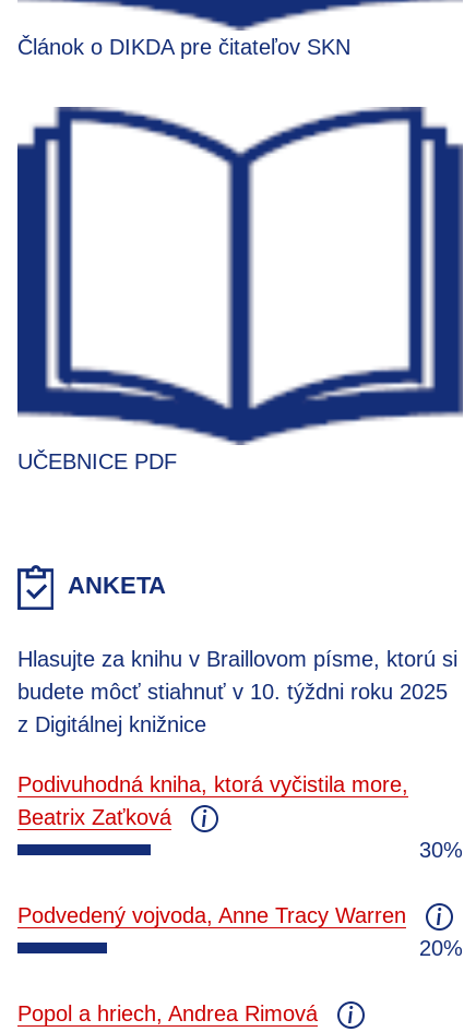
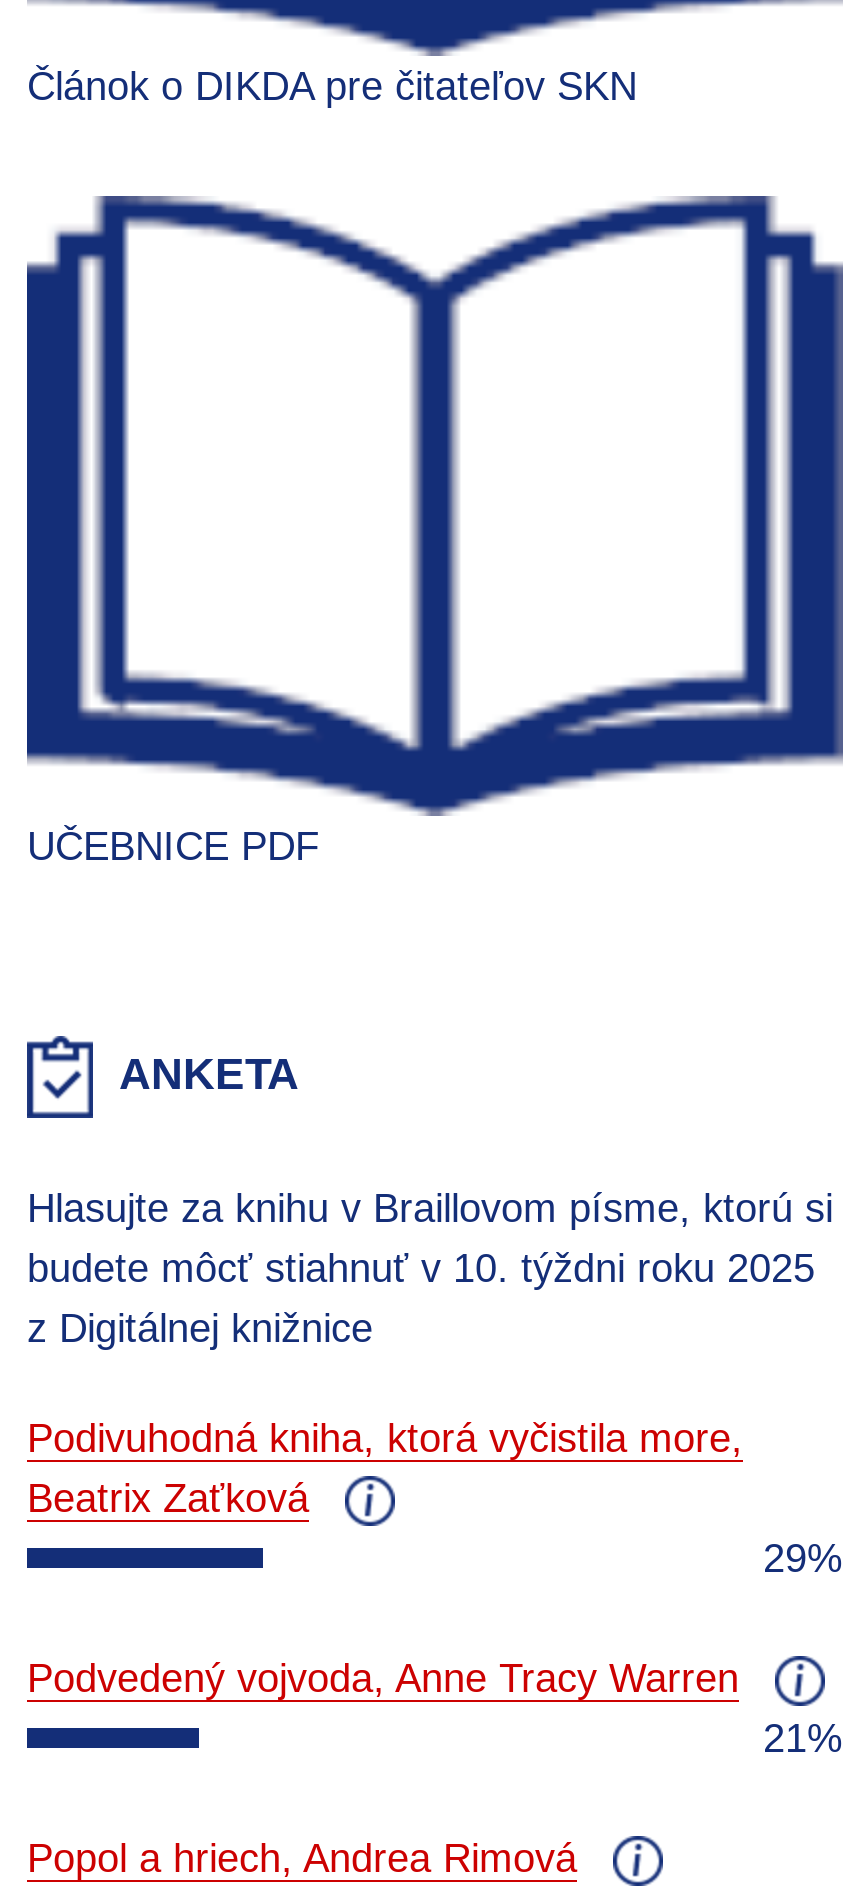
[419,837,463,861] 30% -> [763,1535,843,1579] 29%
[419,935,463,959] 20% -> [763,1715,843,1759] 21%

